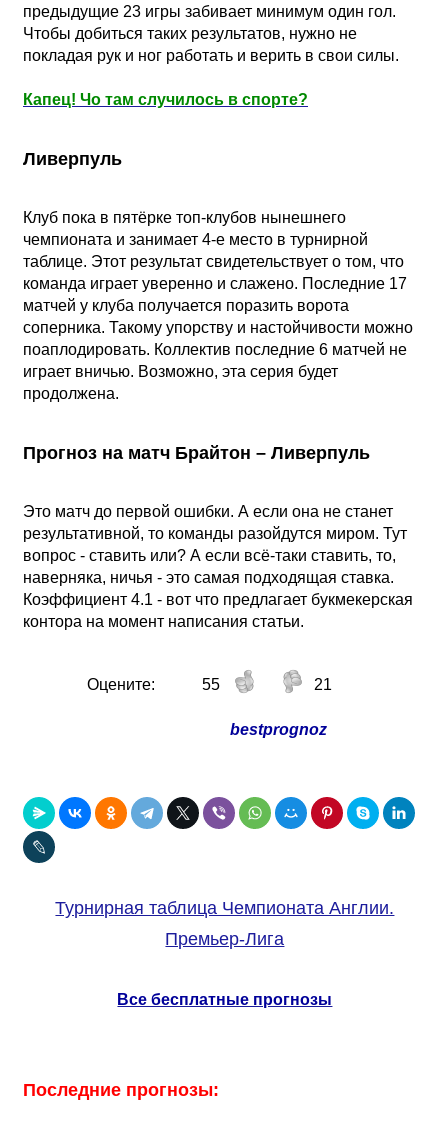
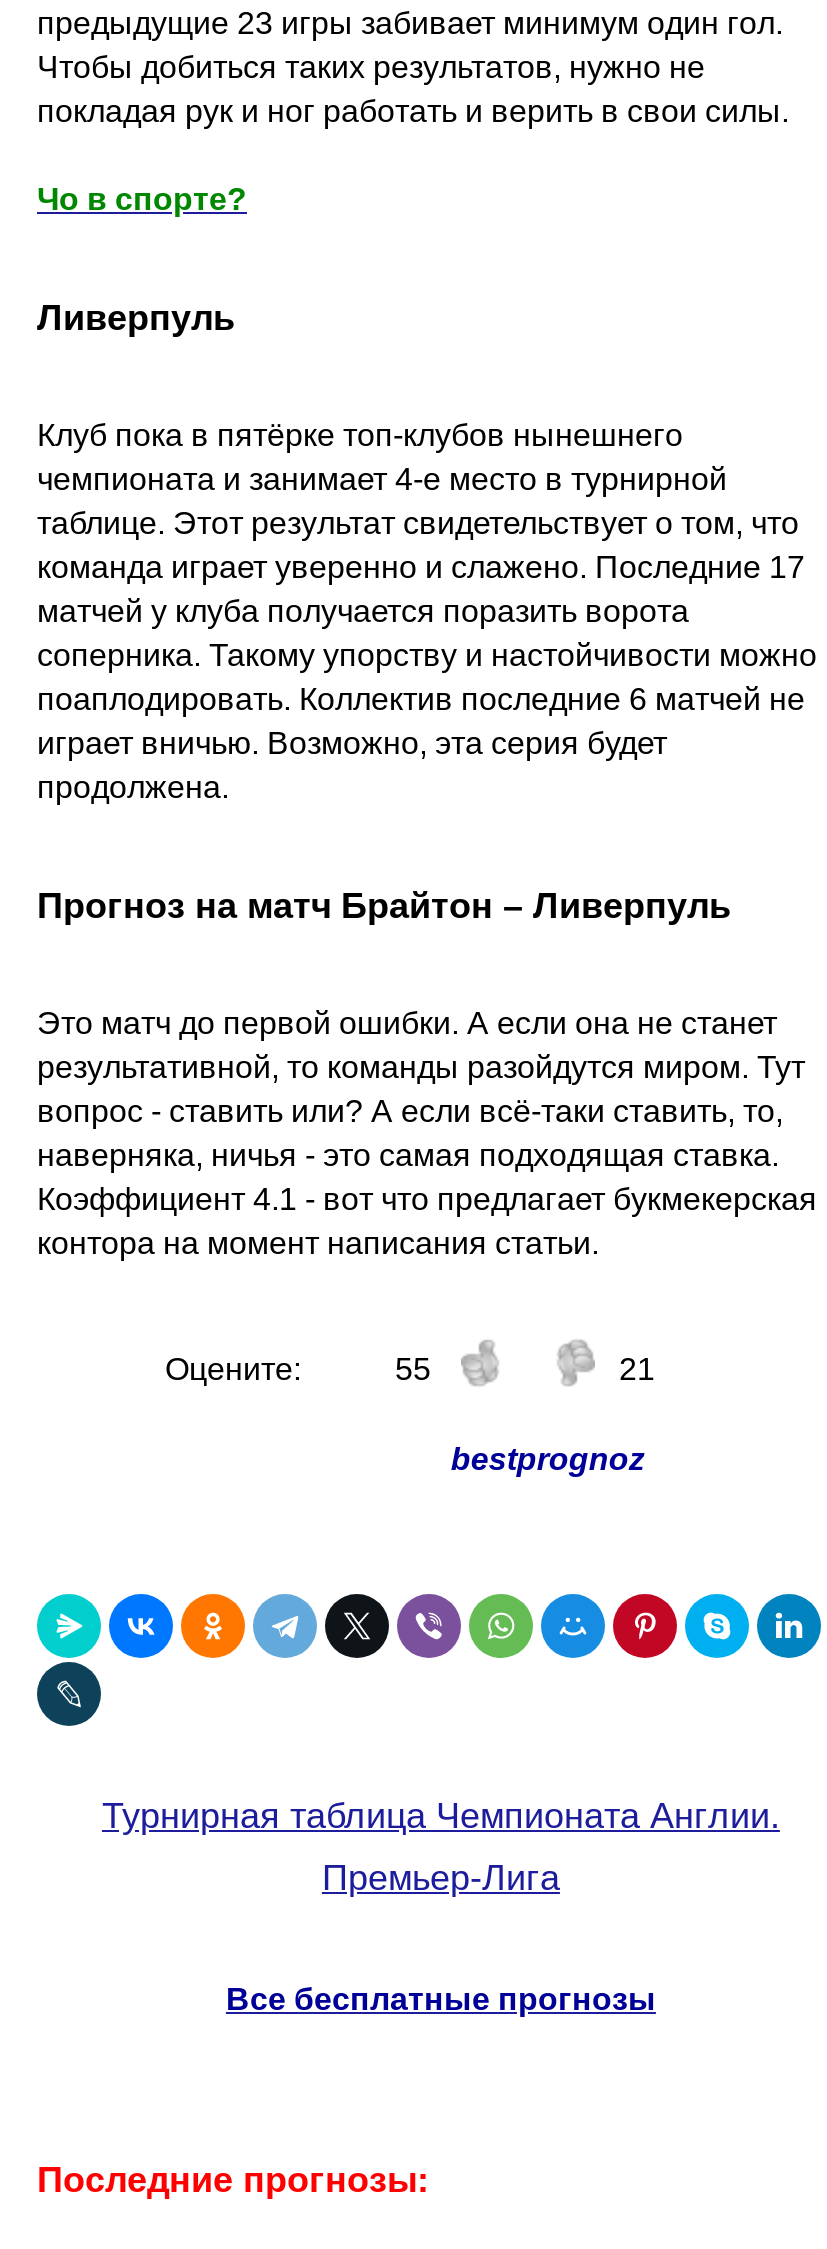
[23,91,308,108] Капец! Чо там случилось в спорте? -> [37,182,247,216] Чо в спорте?

